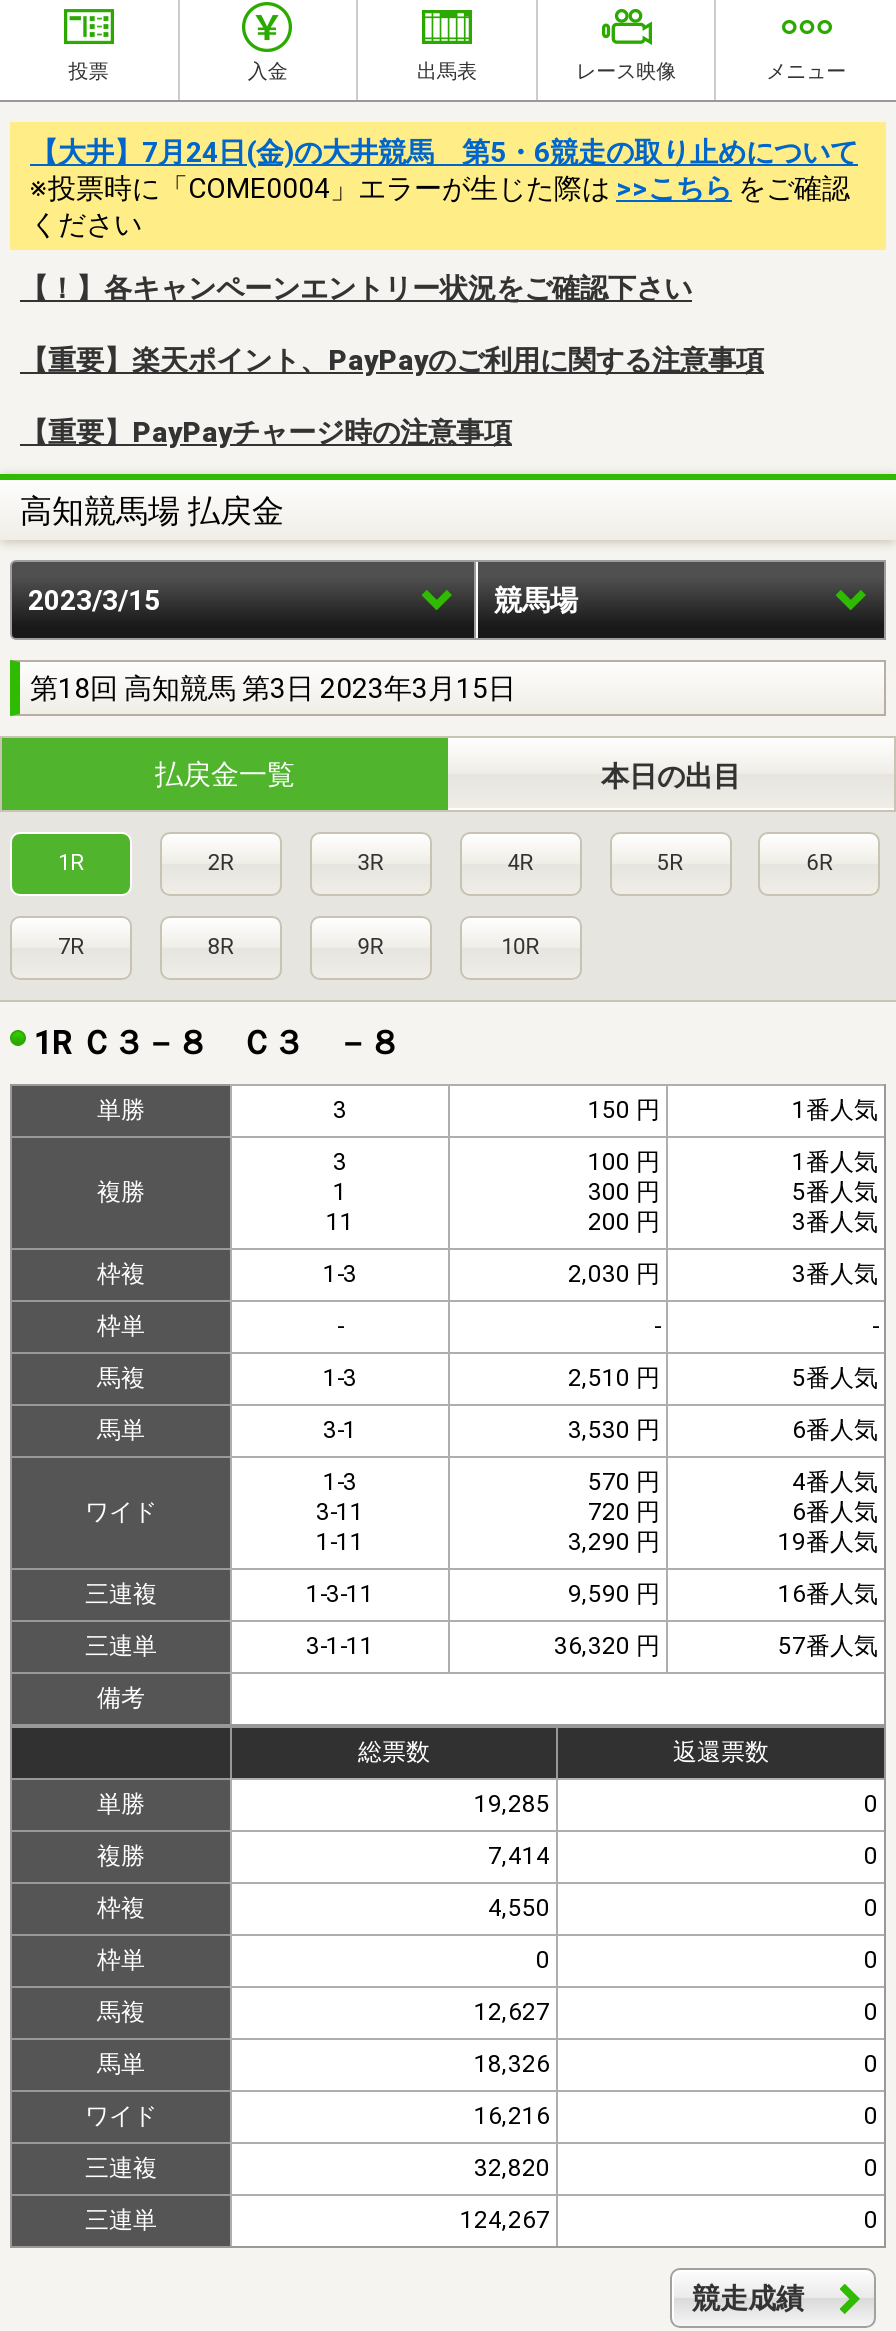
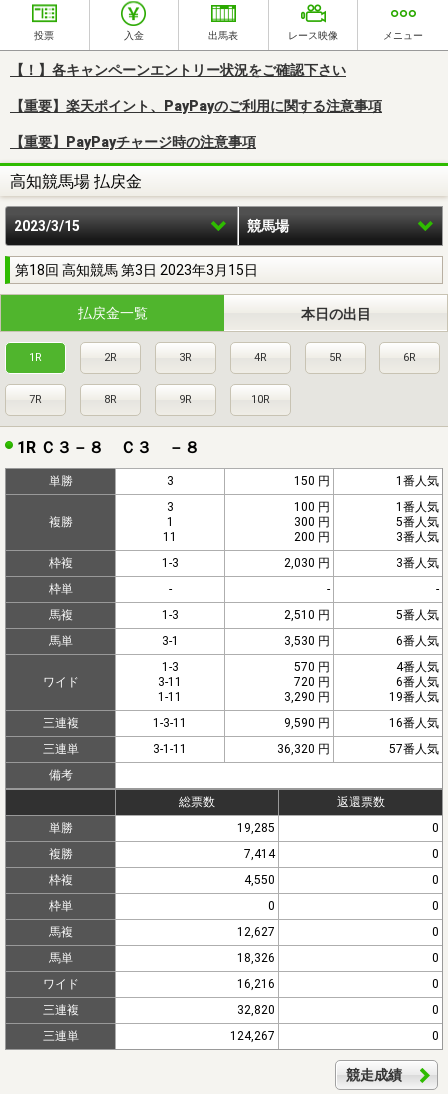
[30,136,858,240] 【大井】7月24日(金)の大井競馬 第5・6競走の取り止めについて | ※投票時に「COME0004」エラーが生じた際は>>こちらをご確認 | ください -> none

